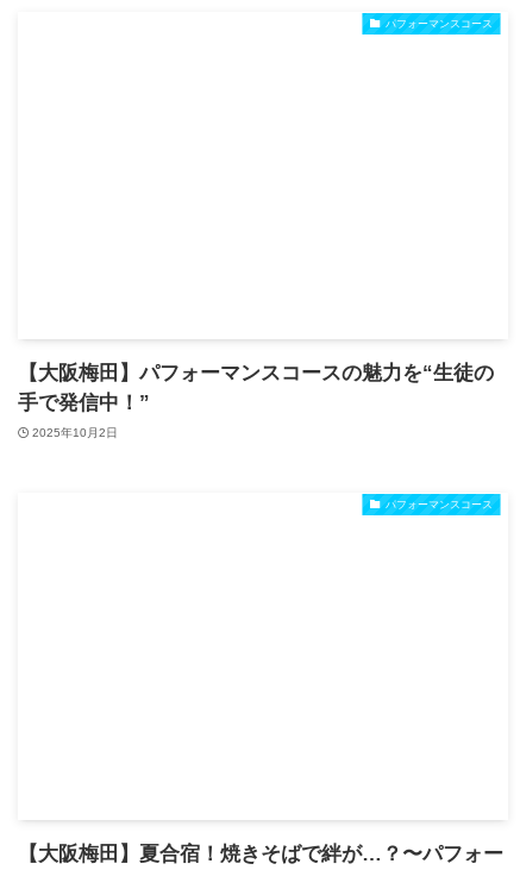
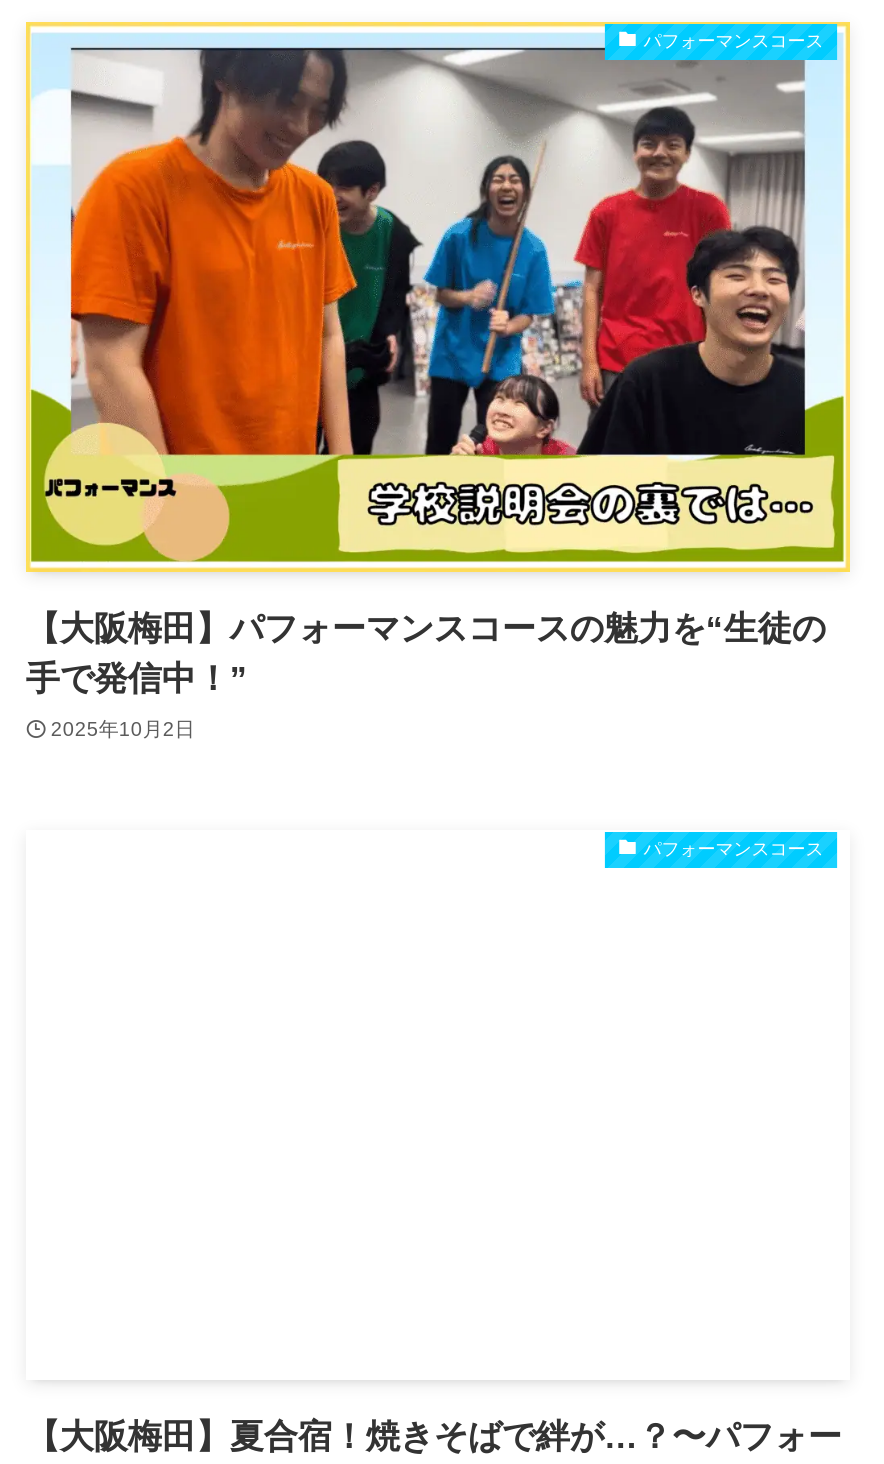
none -> [24,20,852,574] [image]

